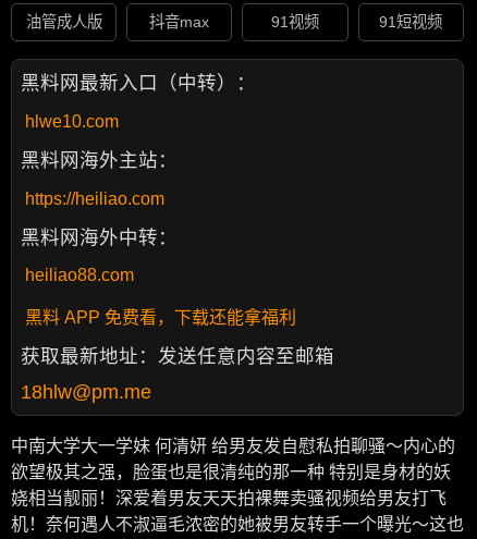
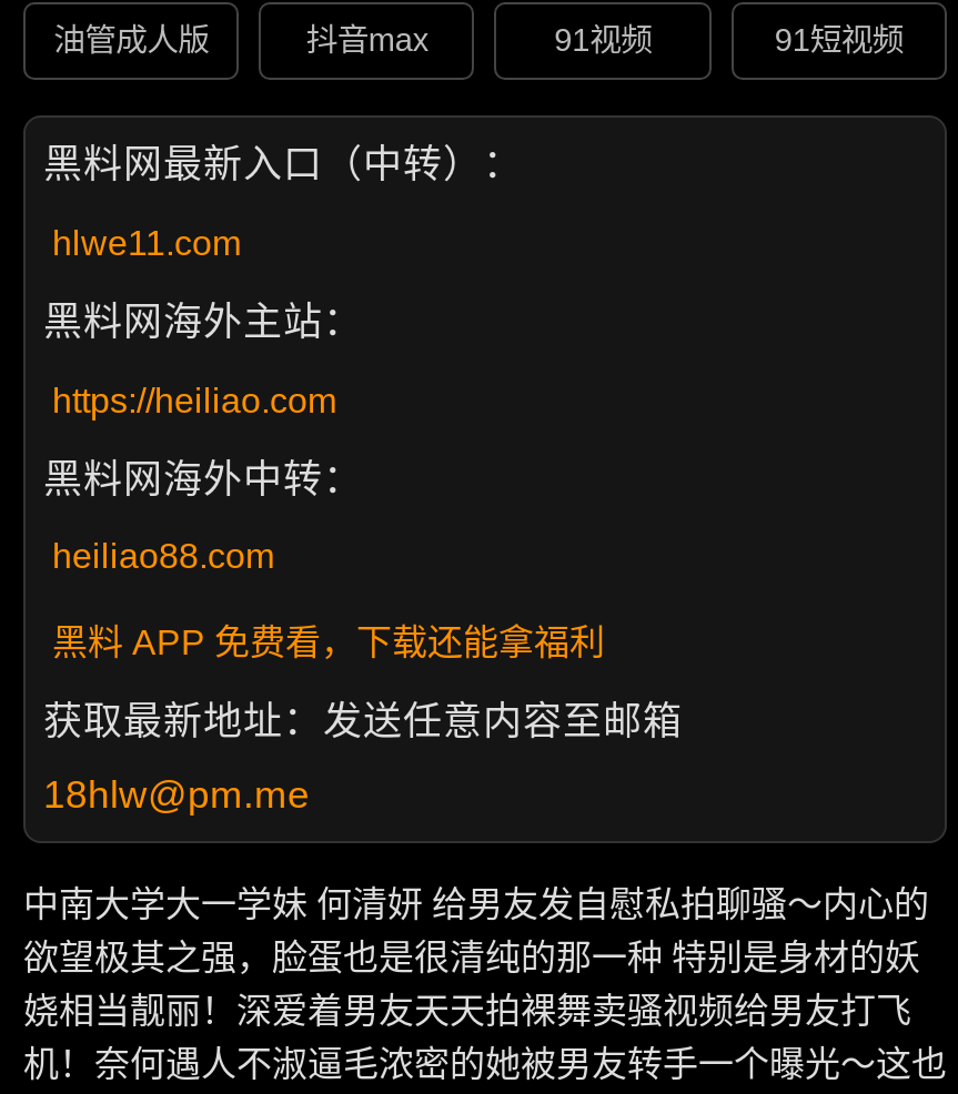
[25,112,119,130] hlwe10.com -> [52,224,241,261] hlwe11.com

